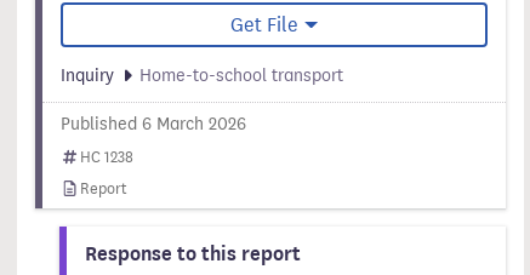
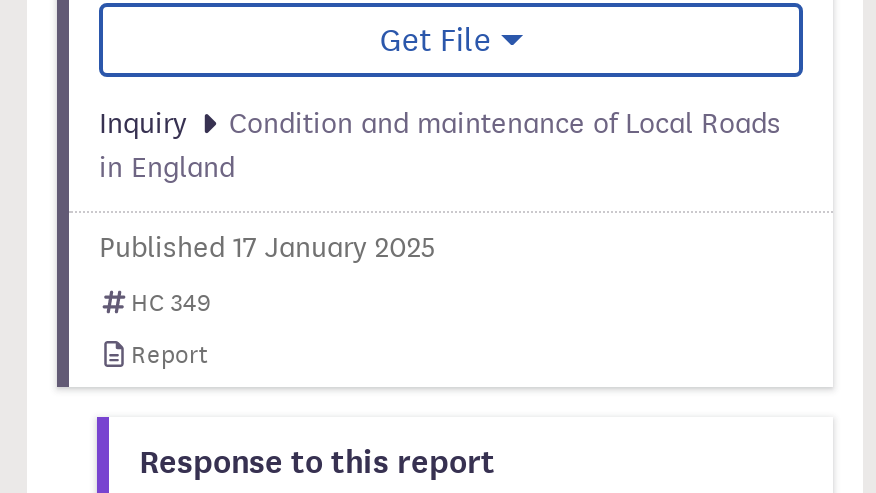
[135,66,343,86] Home-to-school transport -> [99,107,781,185] Condition and maintenance of Local Roads | in England
[61,114,246,135] Published 6 March 2026 -> [99,231,435,265] Published 17 January 2025
[80,149,133,166] HC 1238 -> [131,289,211,317] HC 349

